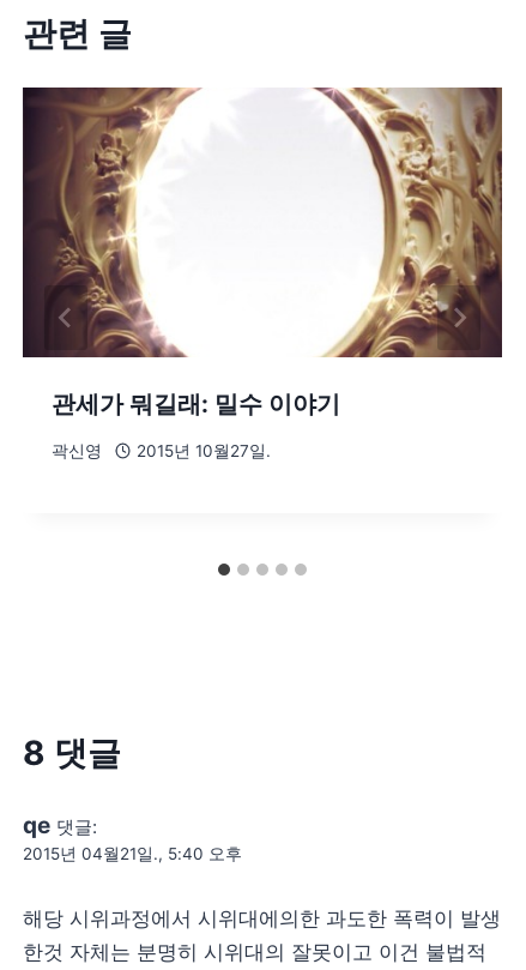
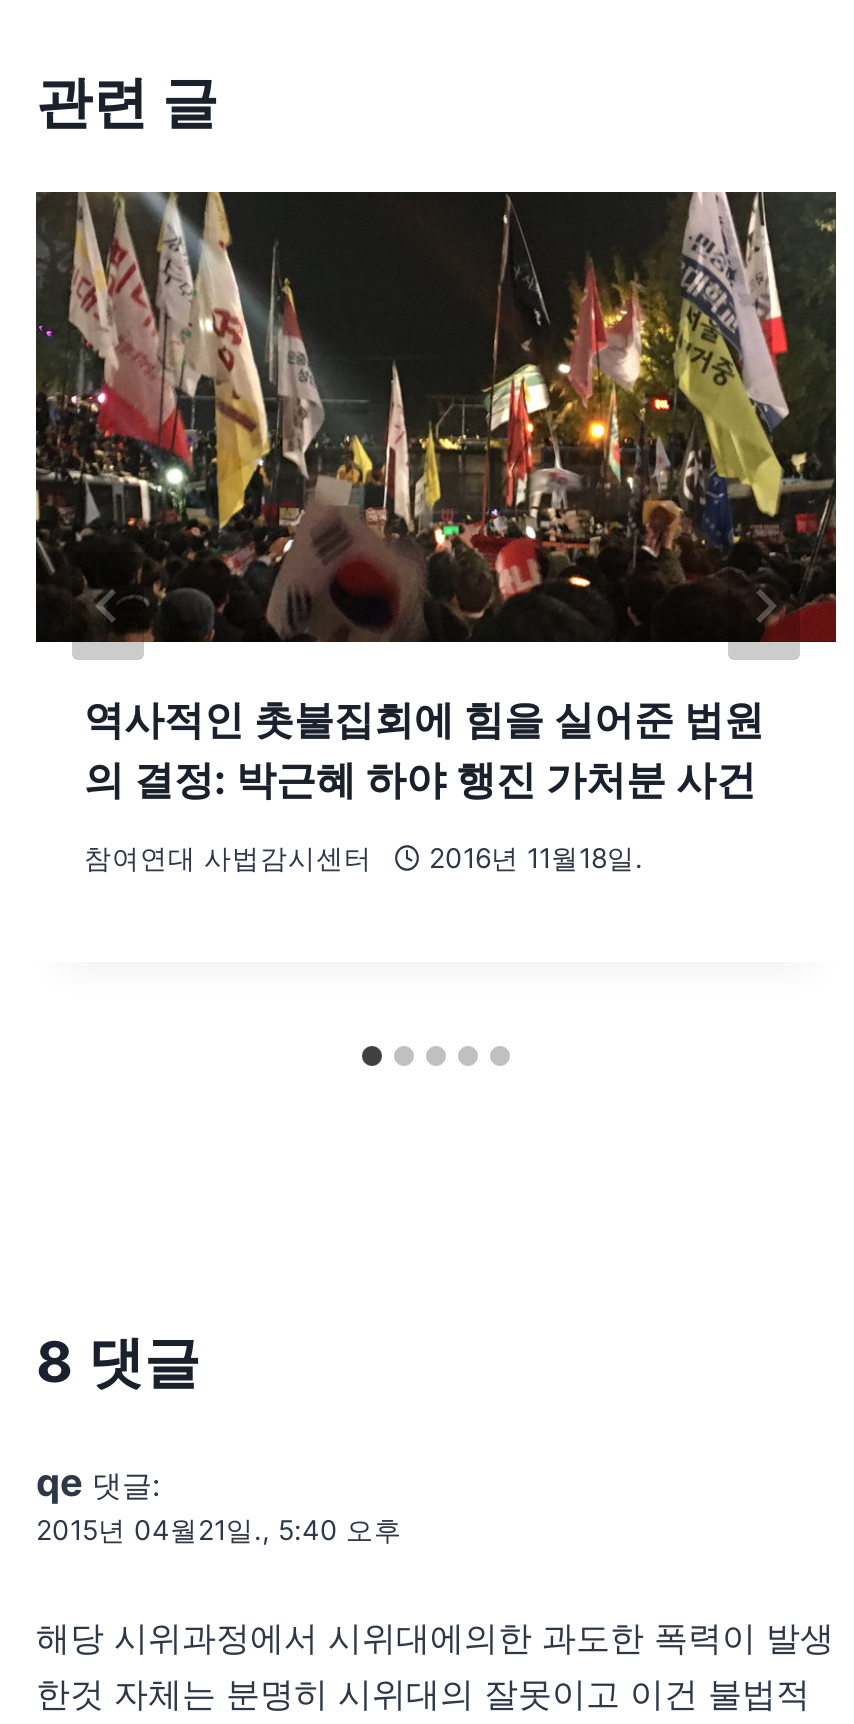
[24,86,503,418] [image] | 관세가 뭐길래: 밀수 이야기 -> [34,190,836,803] [image] | 역사적인 촛불집회에 힘을 실어준 법원 | 의 결정: 박근혜 하야 행진 가처분 사건
[52,441,270,461] 곽신영 | 2015년 10월27일. -> [84,842,643,874] 참여연대 사법감시센터 | 2016년 11월18일.

